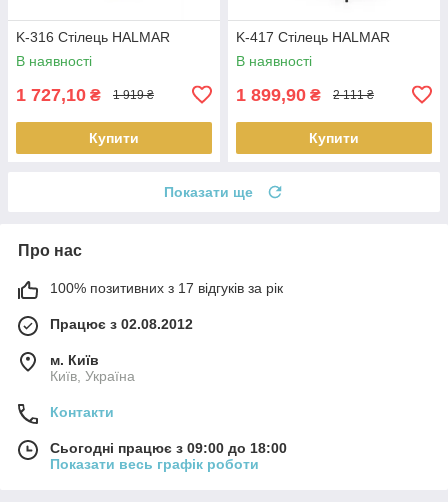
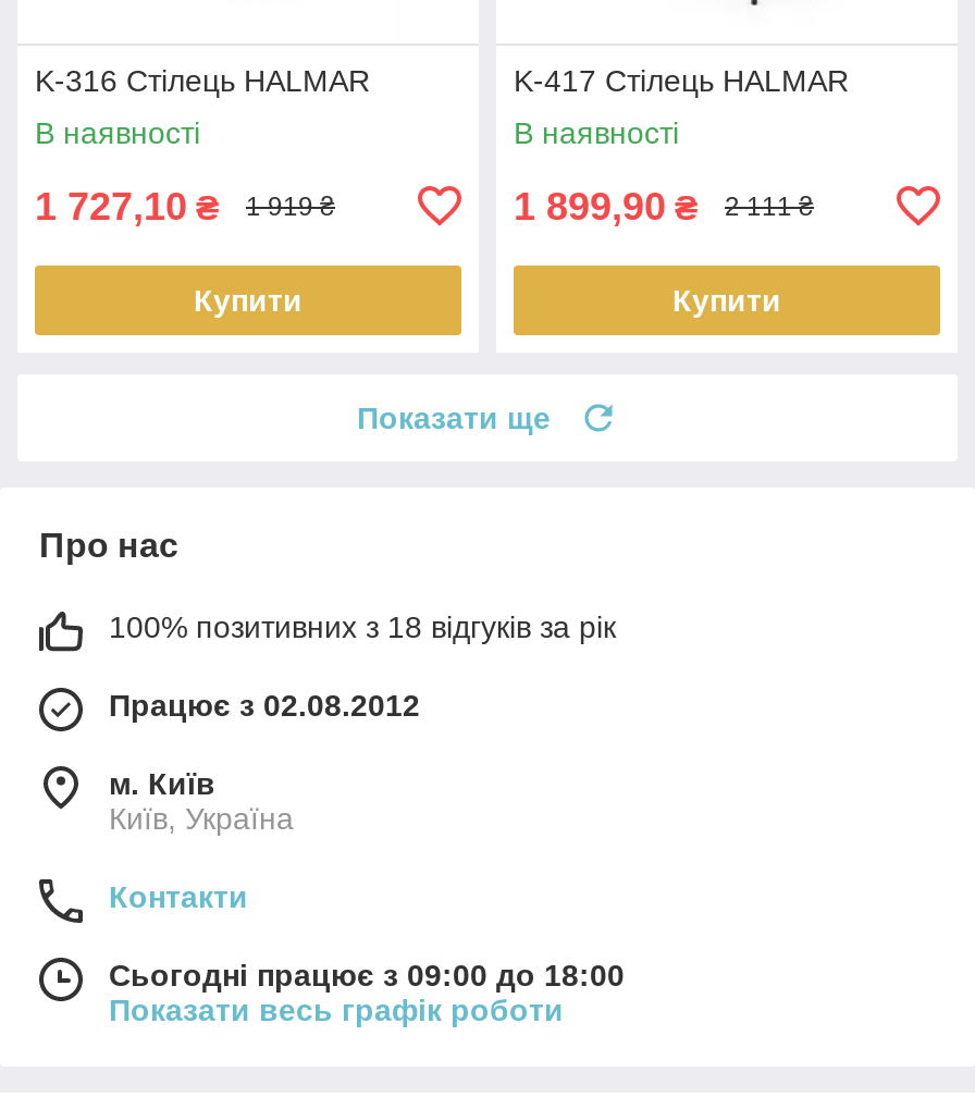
[50,280,283,296] 100% позитивних з 17 відгуків за рік -> [109,609,616,644] 100% позитивних з 18 відгуків за рік

